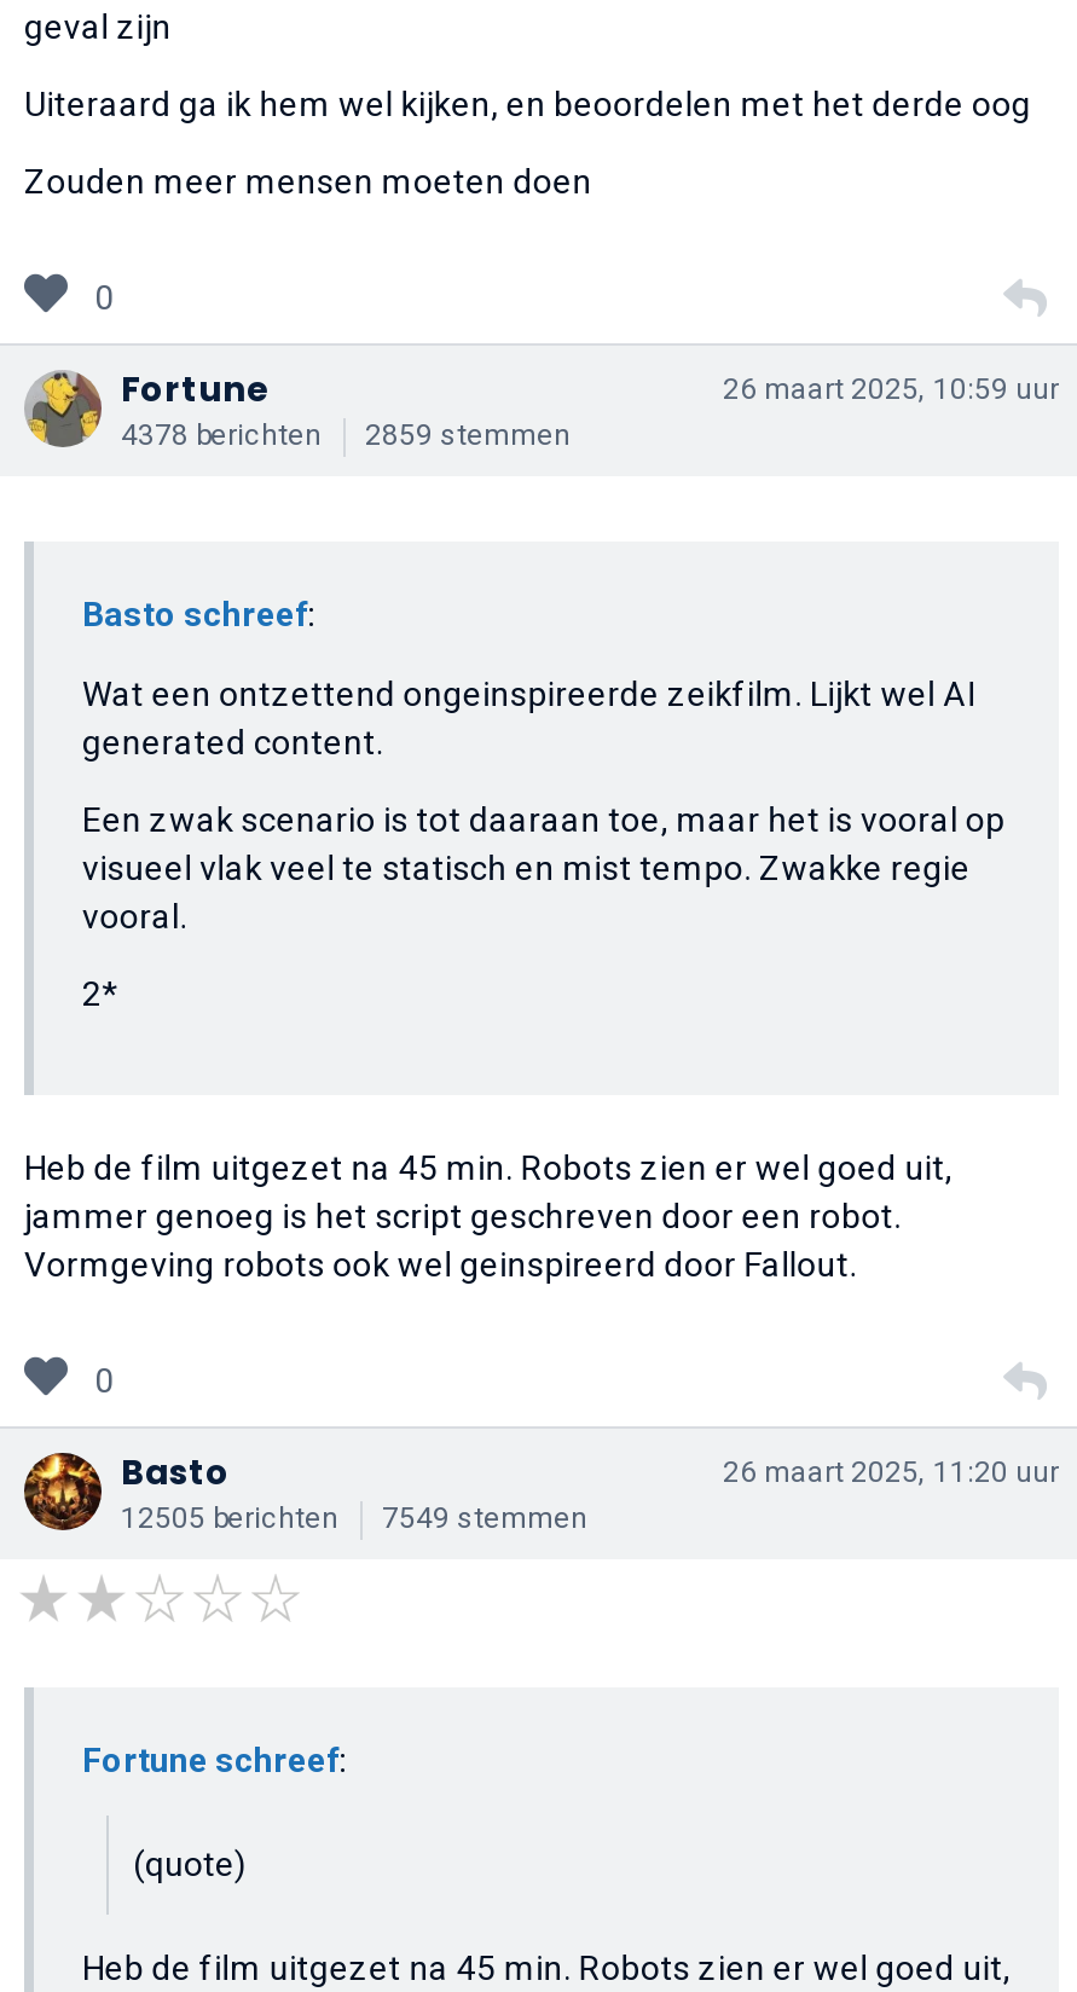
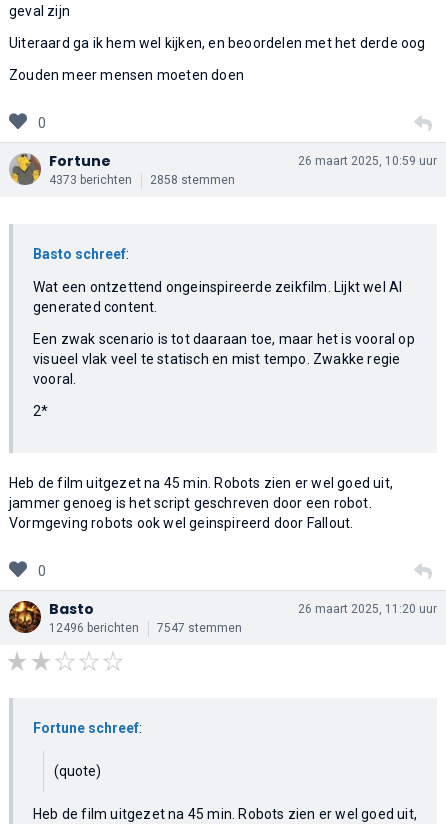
[121,418,322,452] 4378 berichten -> [49,173,132,187] 4373 berichten
[365,418,571,452] 2859 stemmen -> [150,173,235,187] 2858 stemmen
[121,1501,338,1535] 12505 berichten -> [49,621,139,635] 12496 berichten
[382,1501,587,1535] 7549 stemmen -> [157,621,242,635] 7547 stemmen

